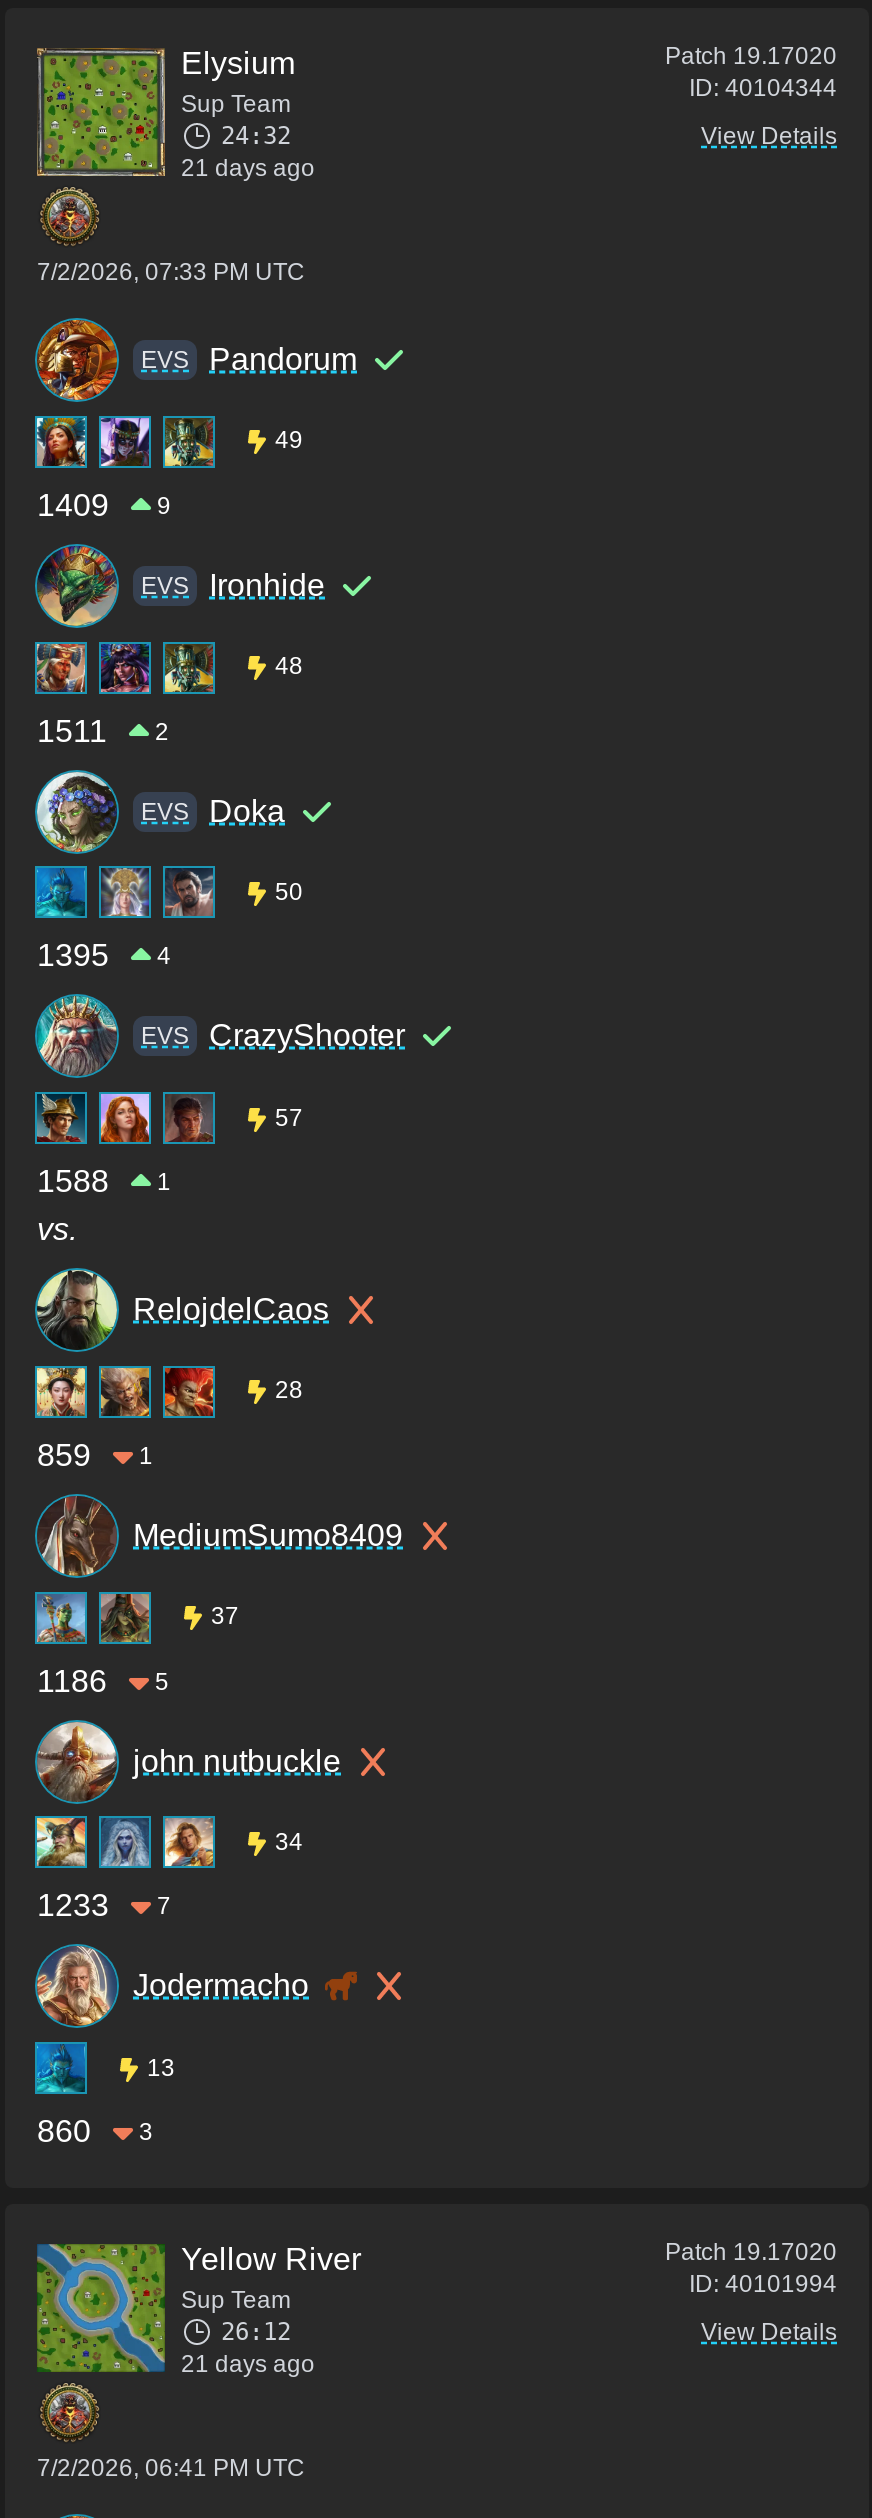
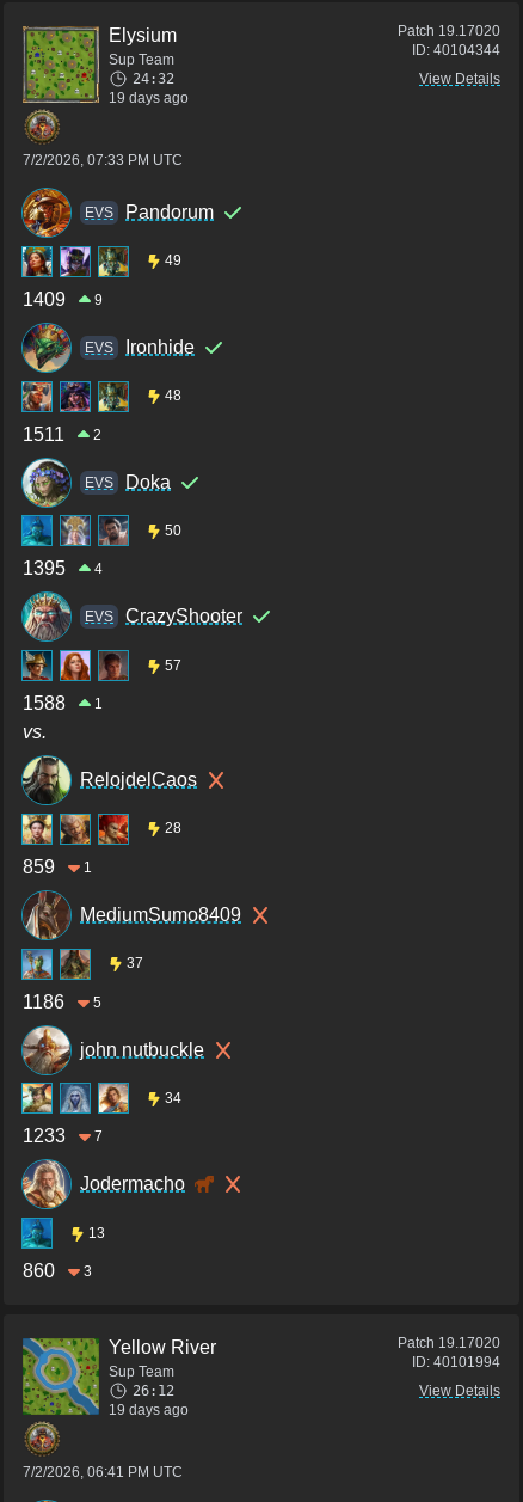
[181,154,315,182] 21 days ago -> [109,90,189,106] 19 days ago
[181,2350,315,2378] 21 days ago -> [109,1402,189,1418] 19 days ago

